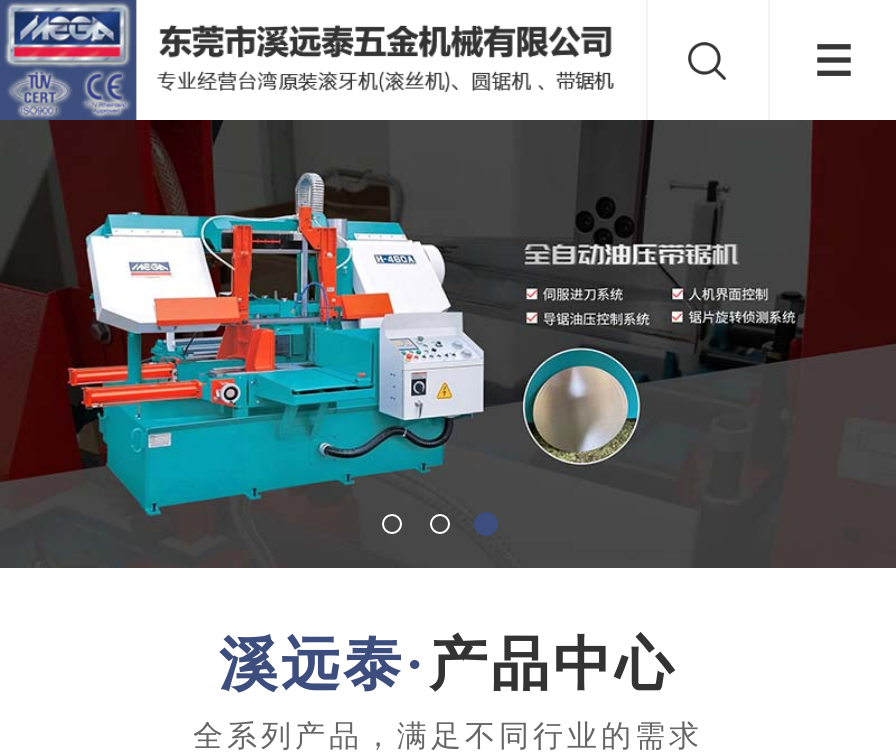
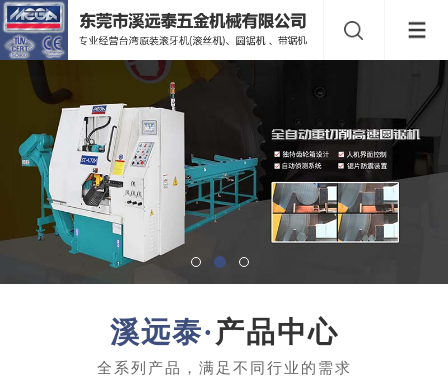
[6,120,890,536] [image] -> [3,60,445,268] [image]

